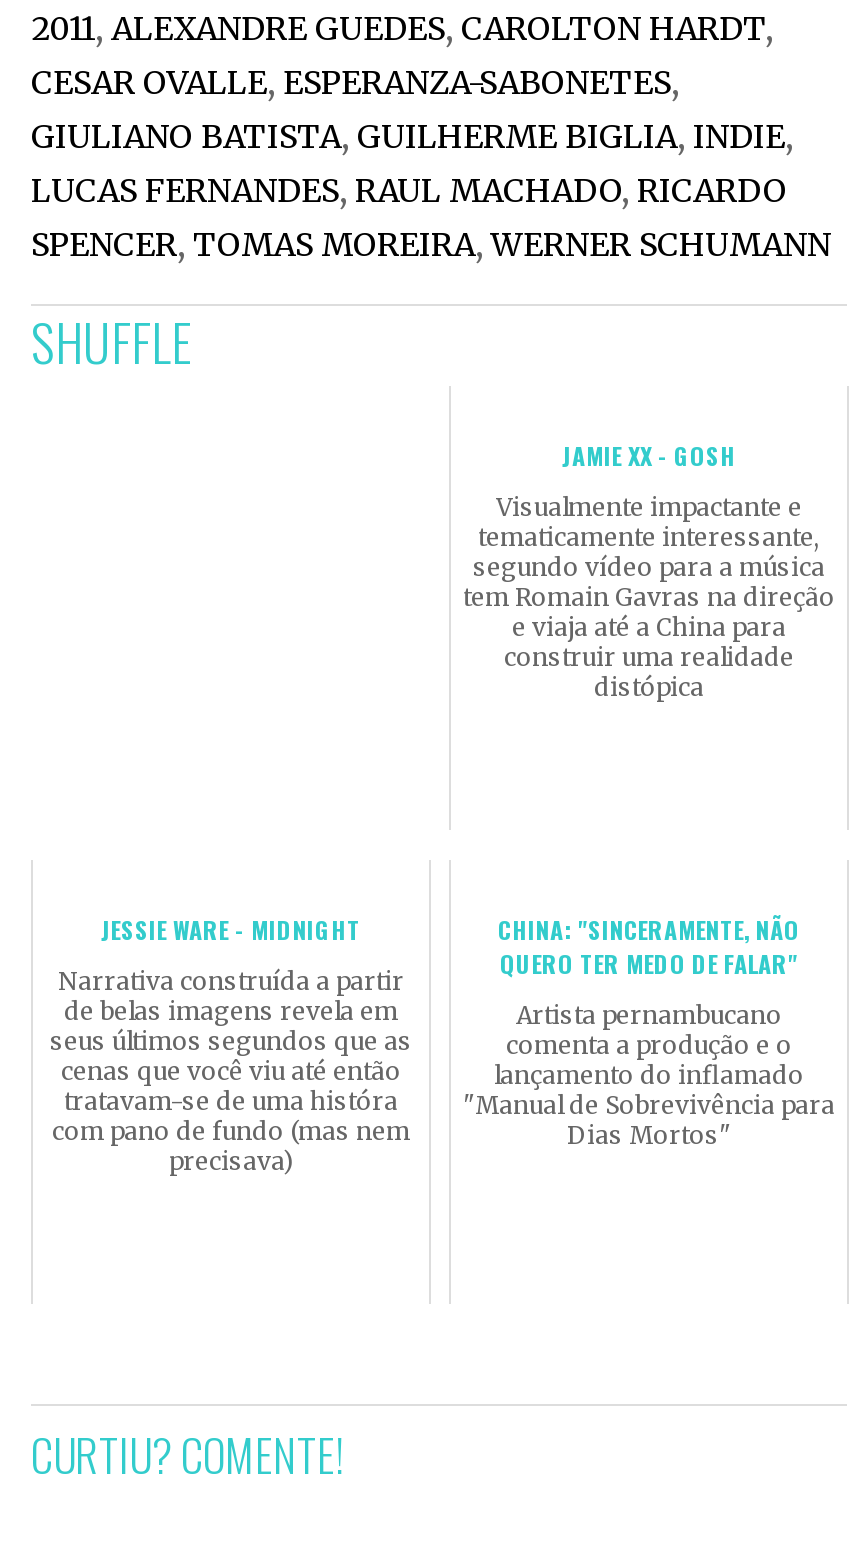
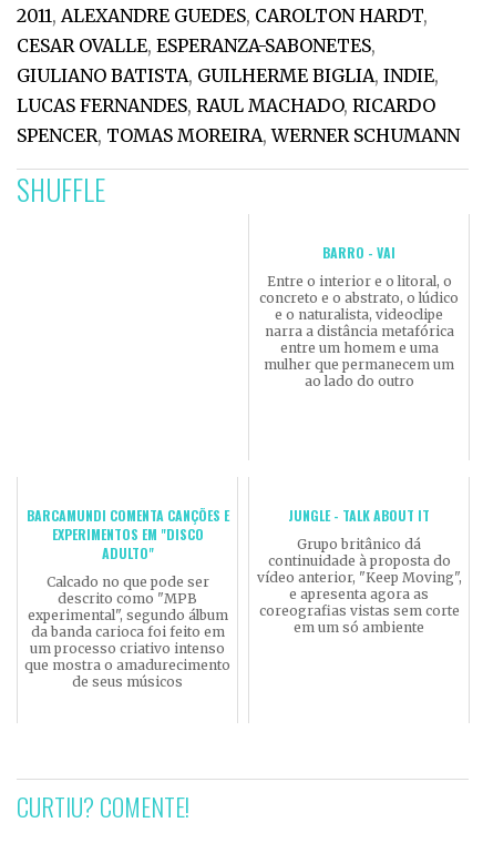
[562,437,736,471] JAMIE XX - GOSH -> [322,242,395,261] BARRO - VAI
[463,491,835,701] Visualmente impactante e | tematicamente interessante, | segundo vídeo para a música | tem Romain Gavras na direção | e viaja até a China para | construir uma realidade | distópica -> [259,272,459,389] Entre o interior e o litoral, o | concreto e o abstrato, o lúdico | e o naturalista, videoclipe | narra a distância metafórica | entre um homem e uma | mulher que permanecem um | ao lado do outro
[101,911,361,945] JESSIE WARE - MIDNIGHT -> [26,505,229,562] BARCAMUNDI COMENTA CANÇÕES E | EXPERIMENTOS EM "DISCO | ADULTO"
[498,911,800,979] CHINA: "SINCERAMENTE, NÃO | QUERO TER MEDO DE FALAR" -> [288,505,430,524] JUNGLE - TALK ABOUT IT
[50,965,412,1175] Narrativa construída a partir | de belas imagens revela em | seus últimos segundos que as | cenas que você viu até então | tratavam-se de uma históra | com pano de fundo (mas nem | precisava) -> [24,573,230,689] Calcado no que pode ser | descrito como "MPB | experimental", segundo álbum | da banda carioca foi feito em | um processo criativo intenso | que mostra o amadurecimento | de seus músicos
[463,999,835,1149] Artista pernambucano | comenta a produção e o | lançamento do inflamado | "Manual de Sobrevivência para | Dias Mortos" -> [256,535,461,635] Grupo britânico dá | continuidade à proposta do | vídeo anterior, "Keep Moving", | e apresenta agora as | coreografias vistas sem corte | em um só ambiente

